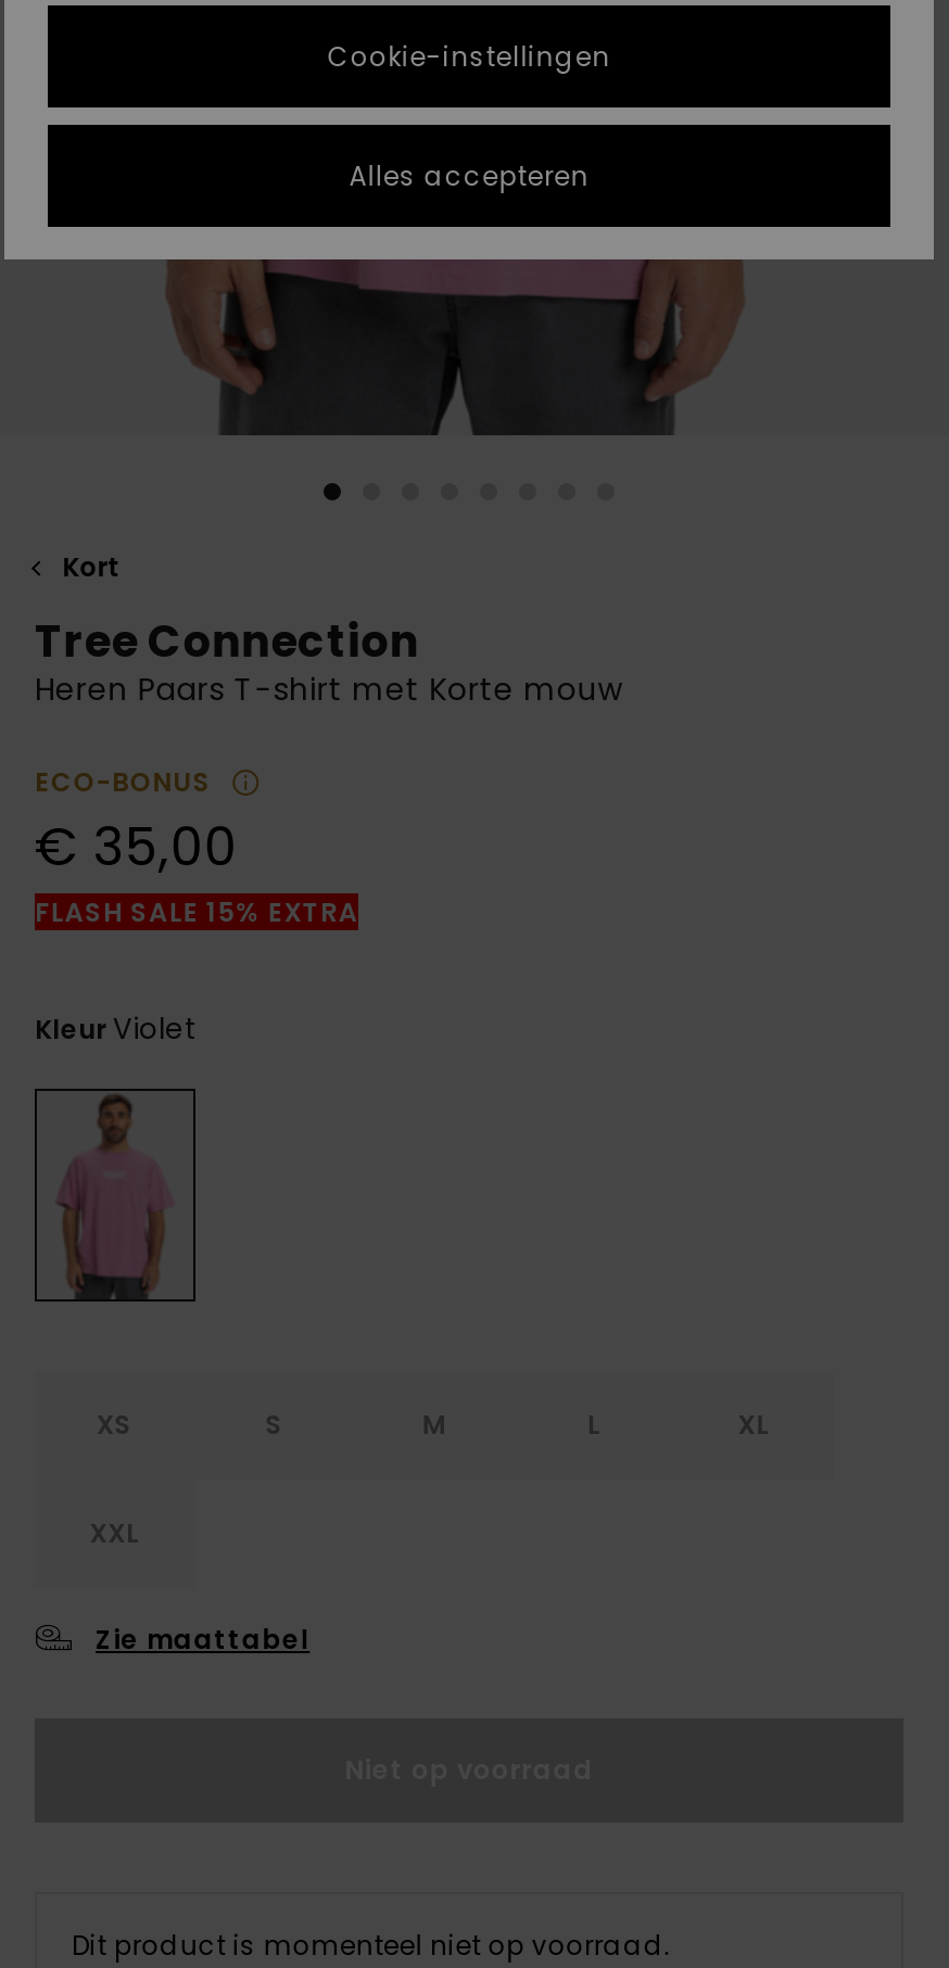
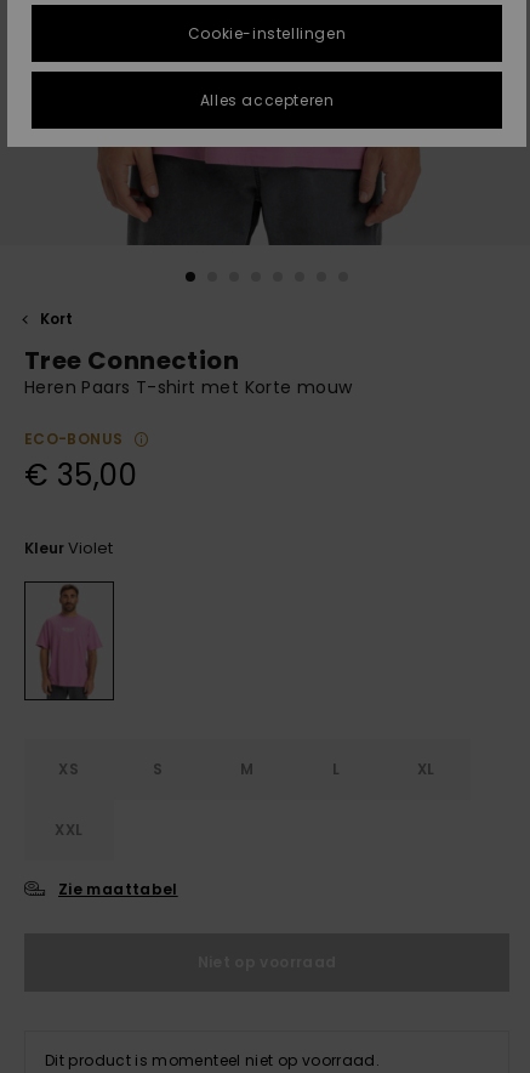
[35,894,359,931] FLASH SALE 15% EXTRA -> none

